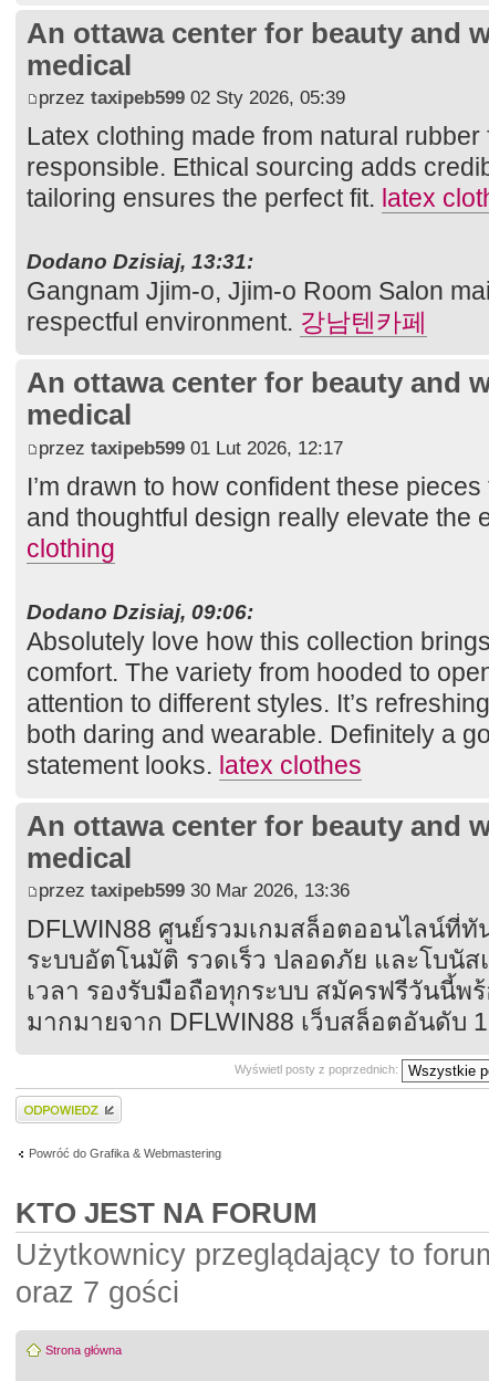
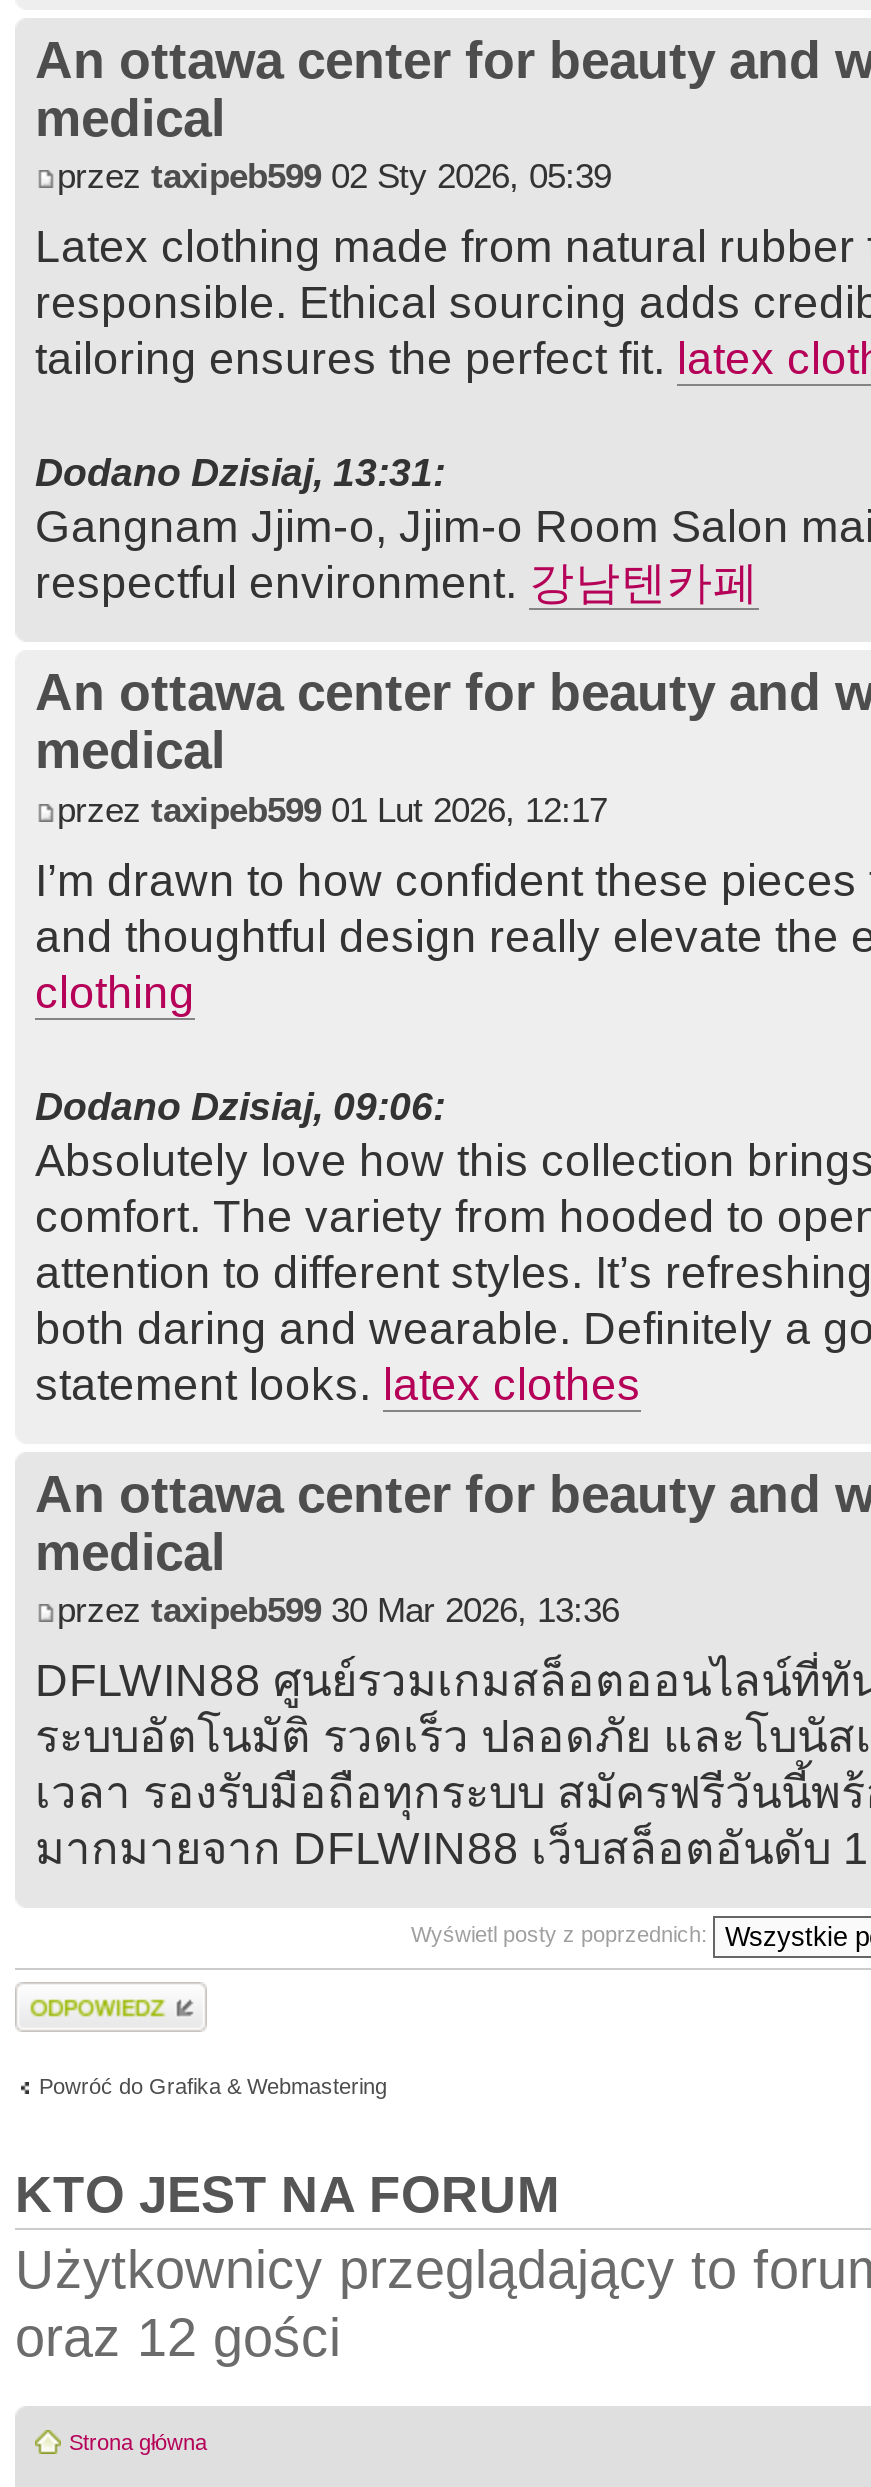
[15,1276,179,1309] oraz 7 gości -> [15,2308,341,2368] oraz 12 gości

